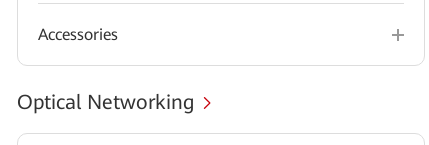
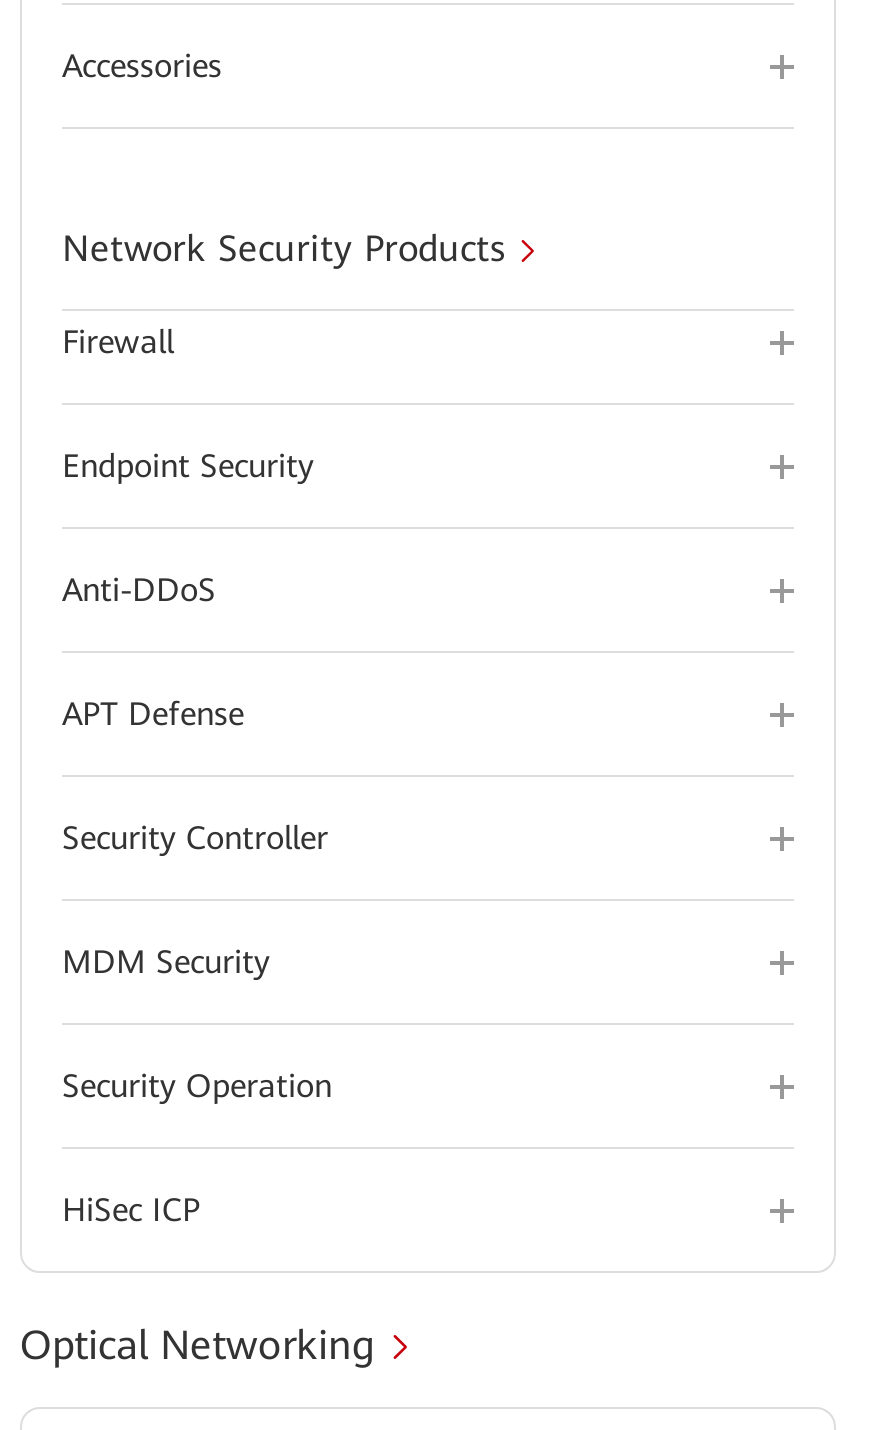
none -> [62,227,506,1229] Network Security Products | Firewall | Endpoint Security | Anti-DDoS | APT Defense | Security Controller | MDM Security | Security Operation | HiSec ICP

